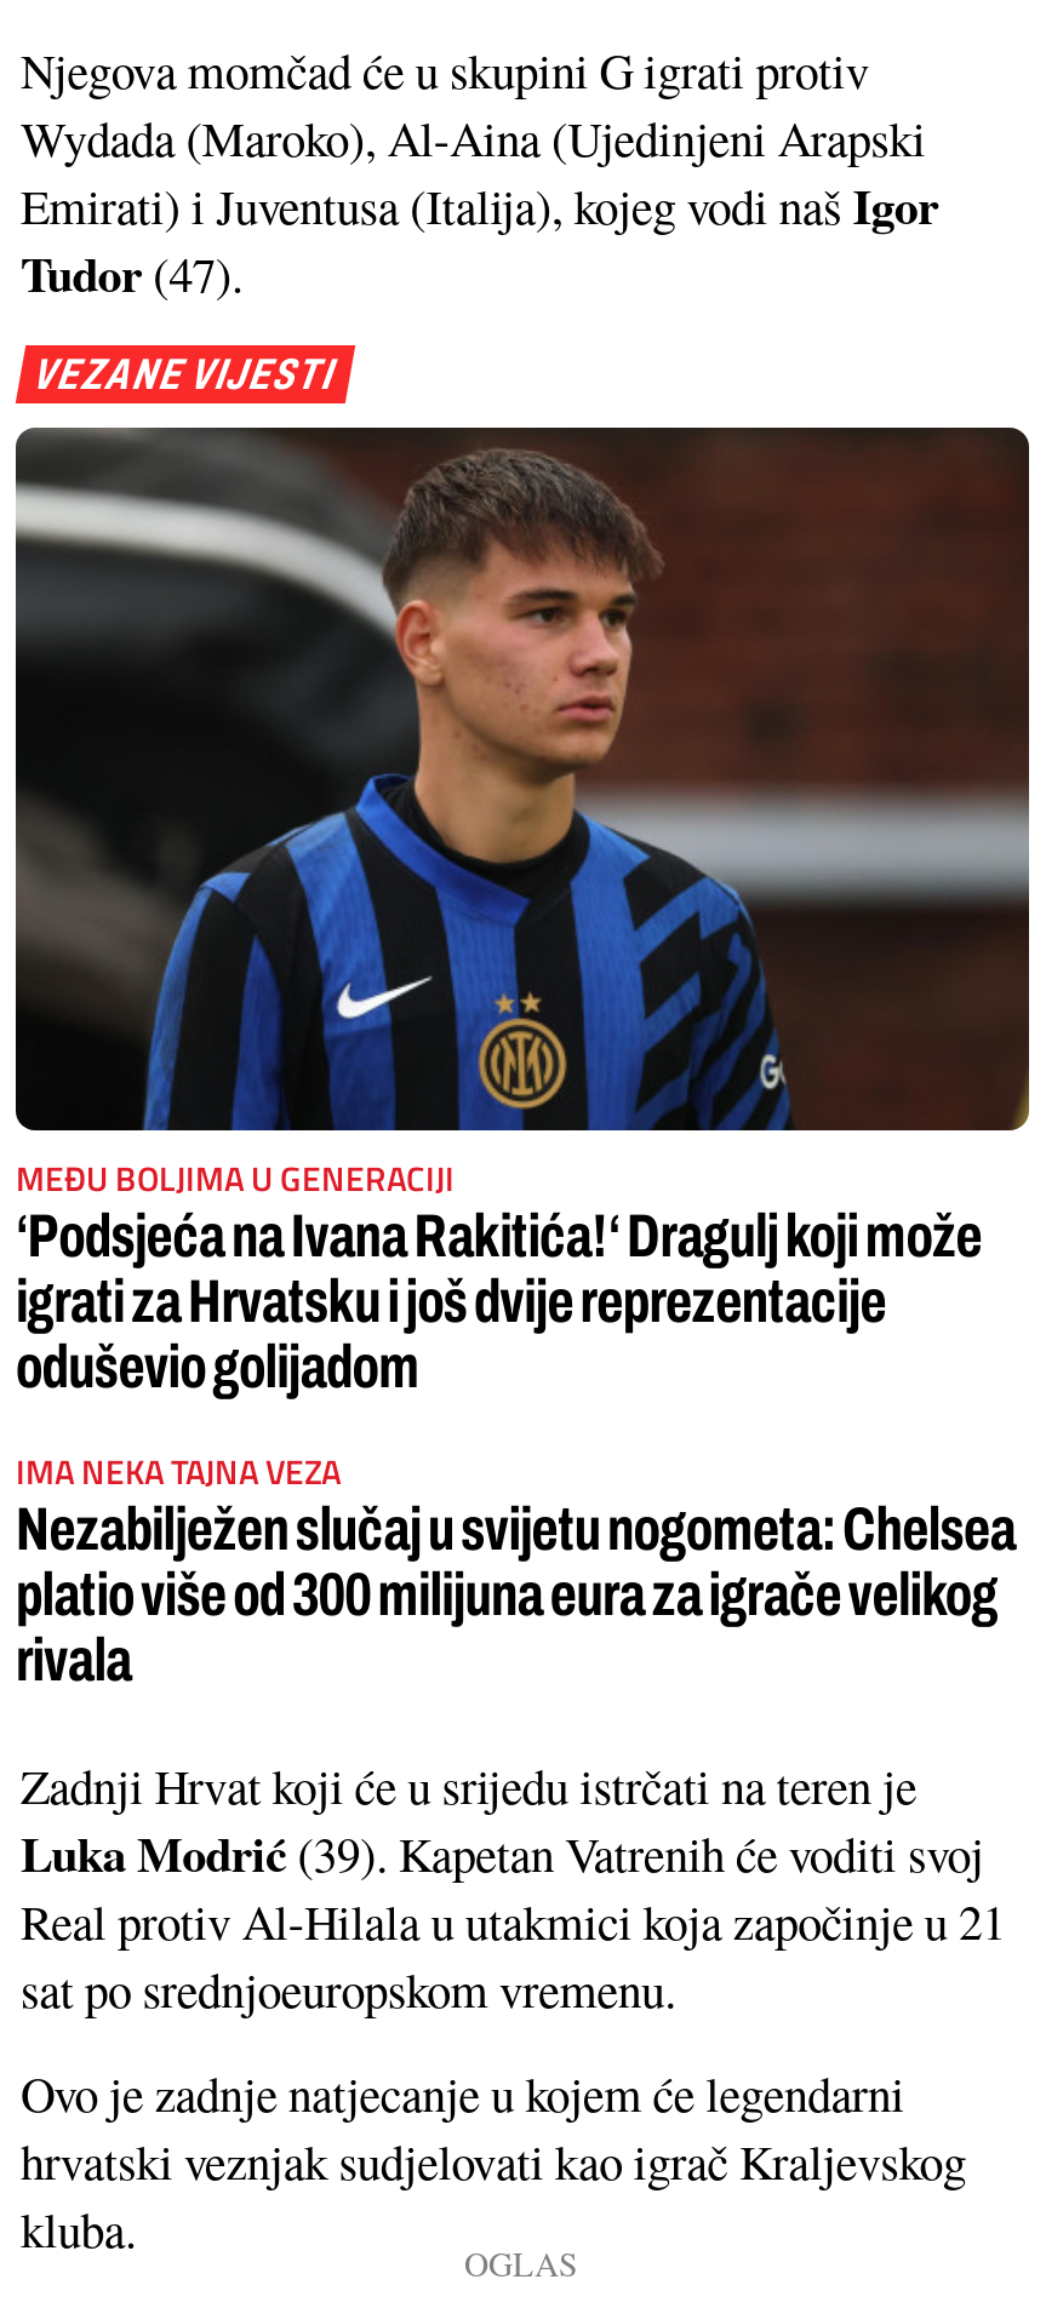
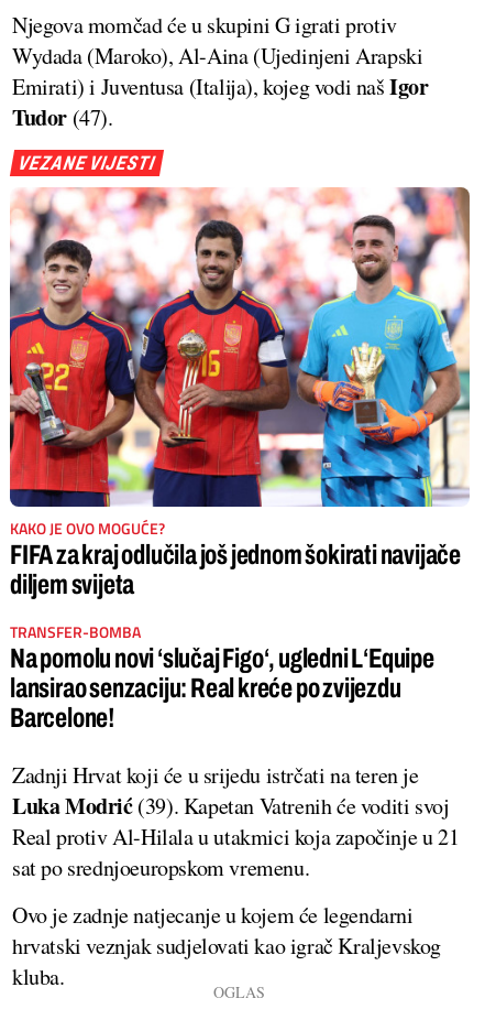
[13,425,1031,1400] [image] | MEĐU BOLJIMA U GENERACIJI | ‘Podsjeća na Ivana Rakitića!‘ Dragulj koji može | igrati za Hrvatsku i još dvije reprezentacije | oduševio golijadom -> [9,186,471,600] [image] | KAKO JE OVO MOGUĆE? | FIFA za kraj odlučila još jednom šokirati navijače | diljem svijeta
[16,1446,1016,1693] IMA NEKA TAJNA VEZA | Nezabilježen slučaj u svijetu nogometa: Chelsea | platio više od 300 milijuna eura za igrače velikog | rivala -> [10,620,434,733] TRANSFER-BOMBA | Na pomolu novi ‘slučaj Figo‘, ugledni L‘Equipe | lansirao senzaciju: Real kreće po zvijezdu | Barcelone!

